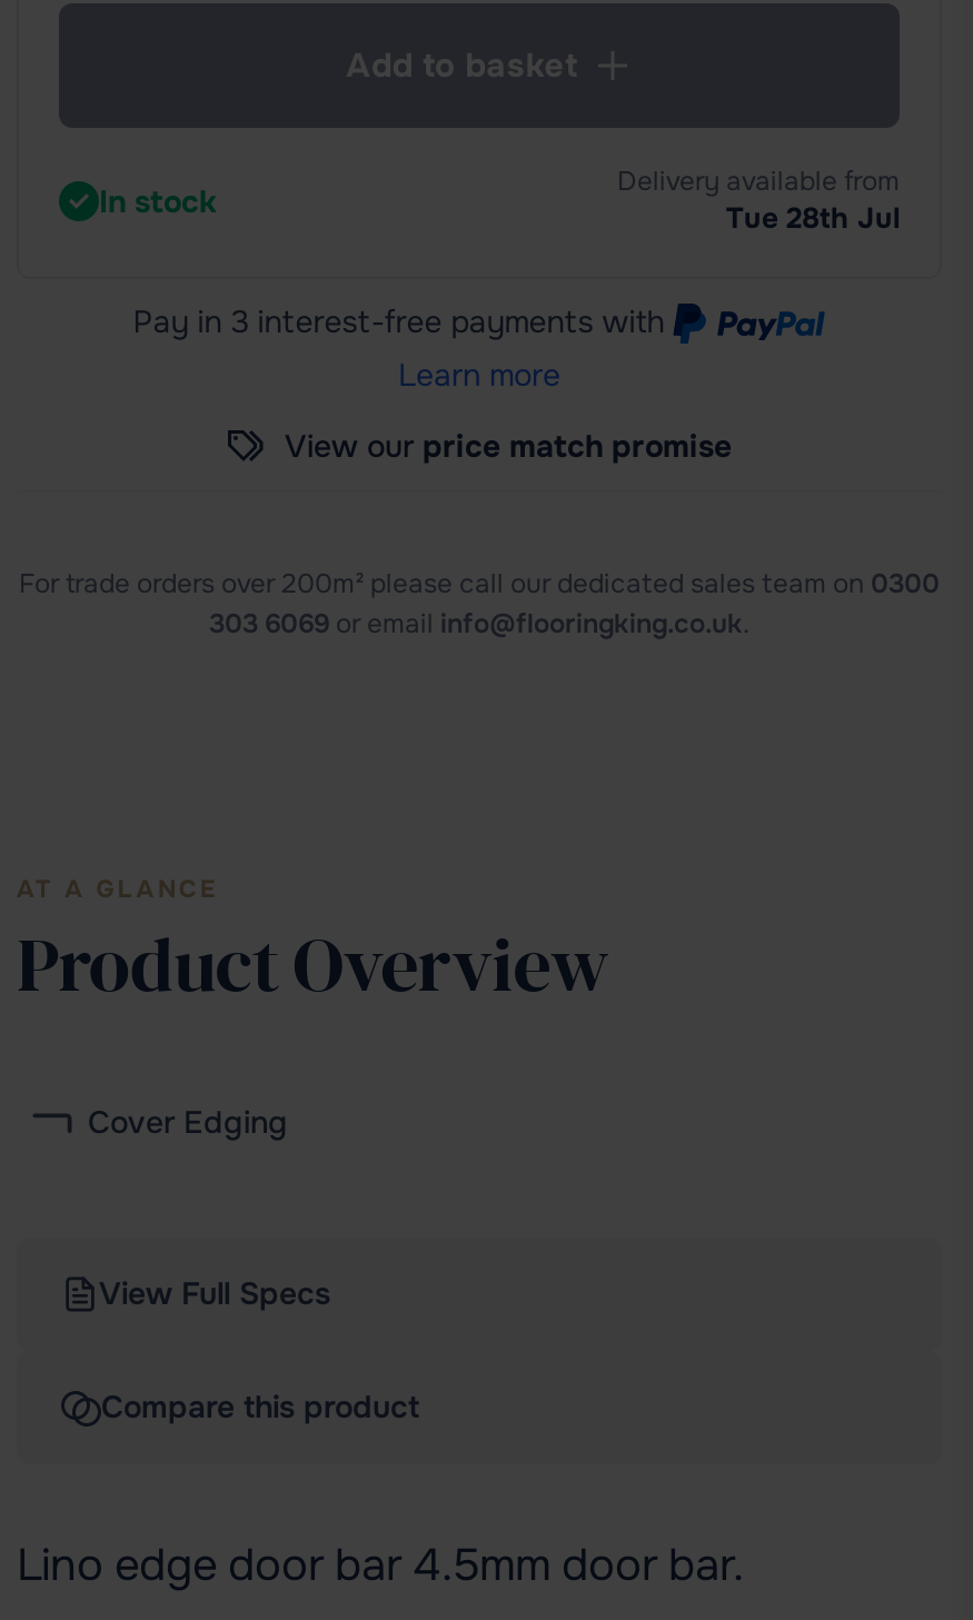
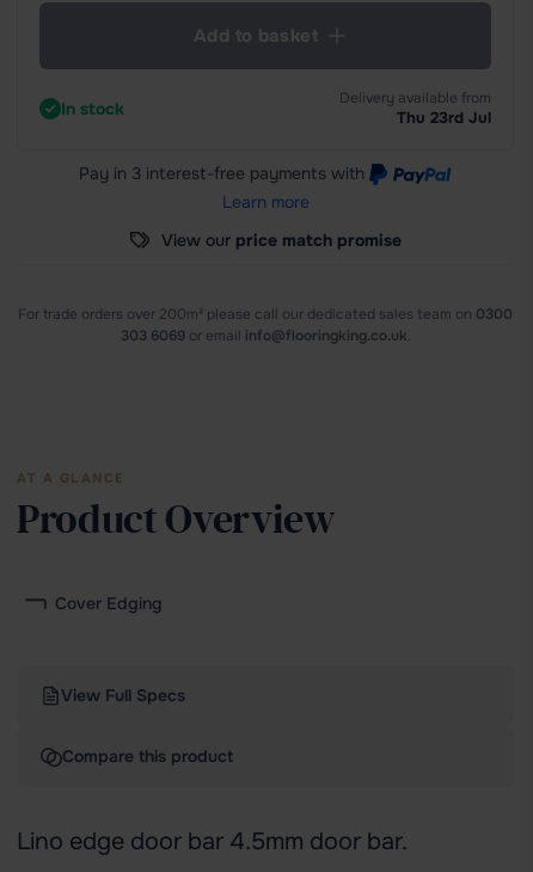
[726,199,900,237] Tue 28th Jul -> [397,108,491,128] Thu 23rd Jul

